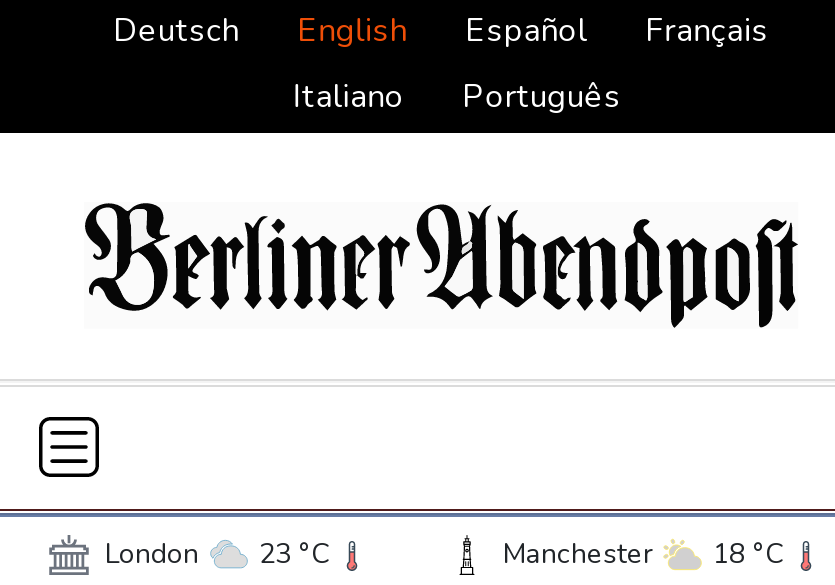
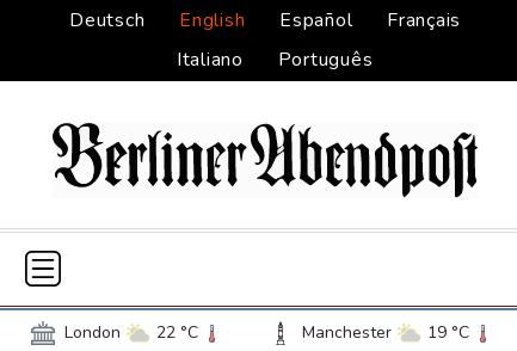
[105,535,329,573] London 23 °C -> [64,321,198,344] London 22 °C
[503,535,783,573] Manchester 18 °C -> [302,321,469,344] Manchester 19 °C

